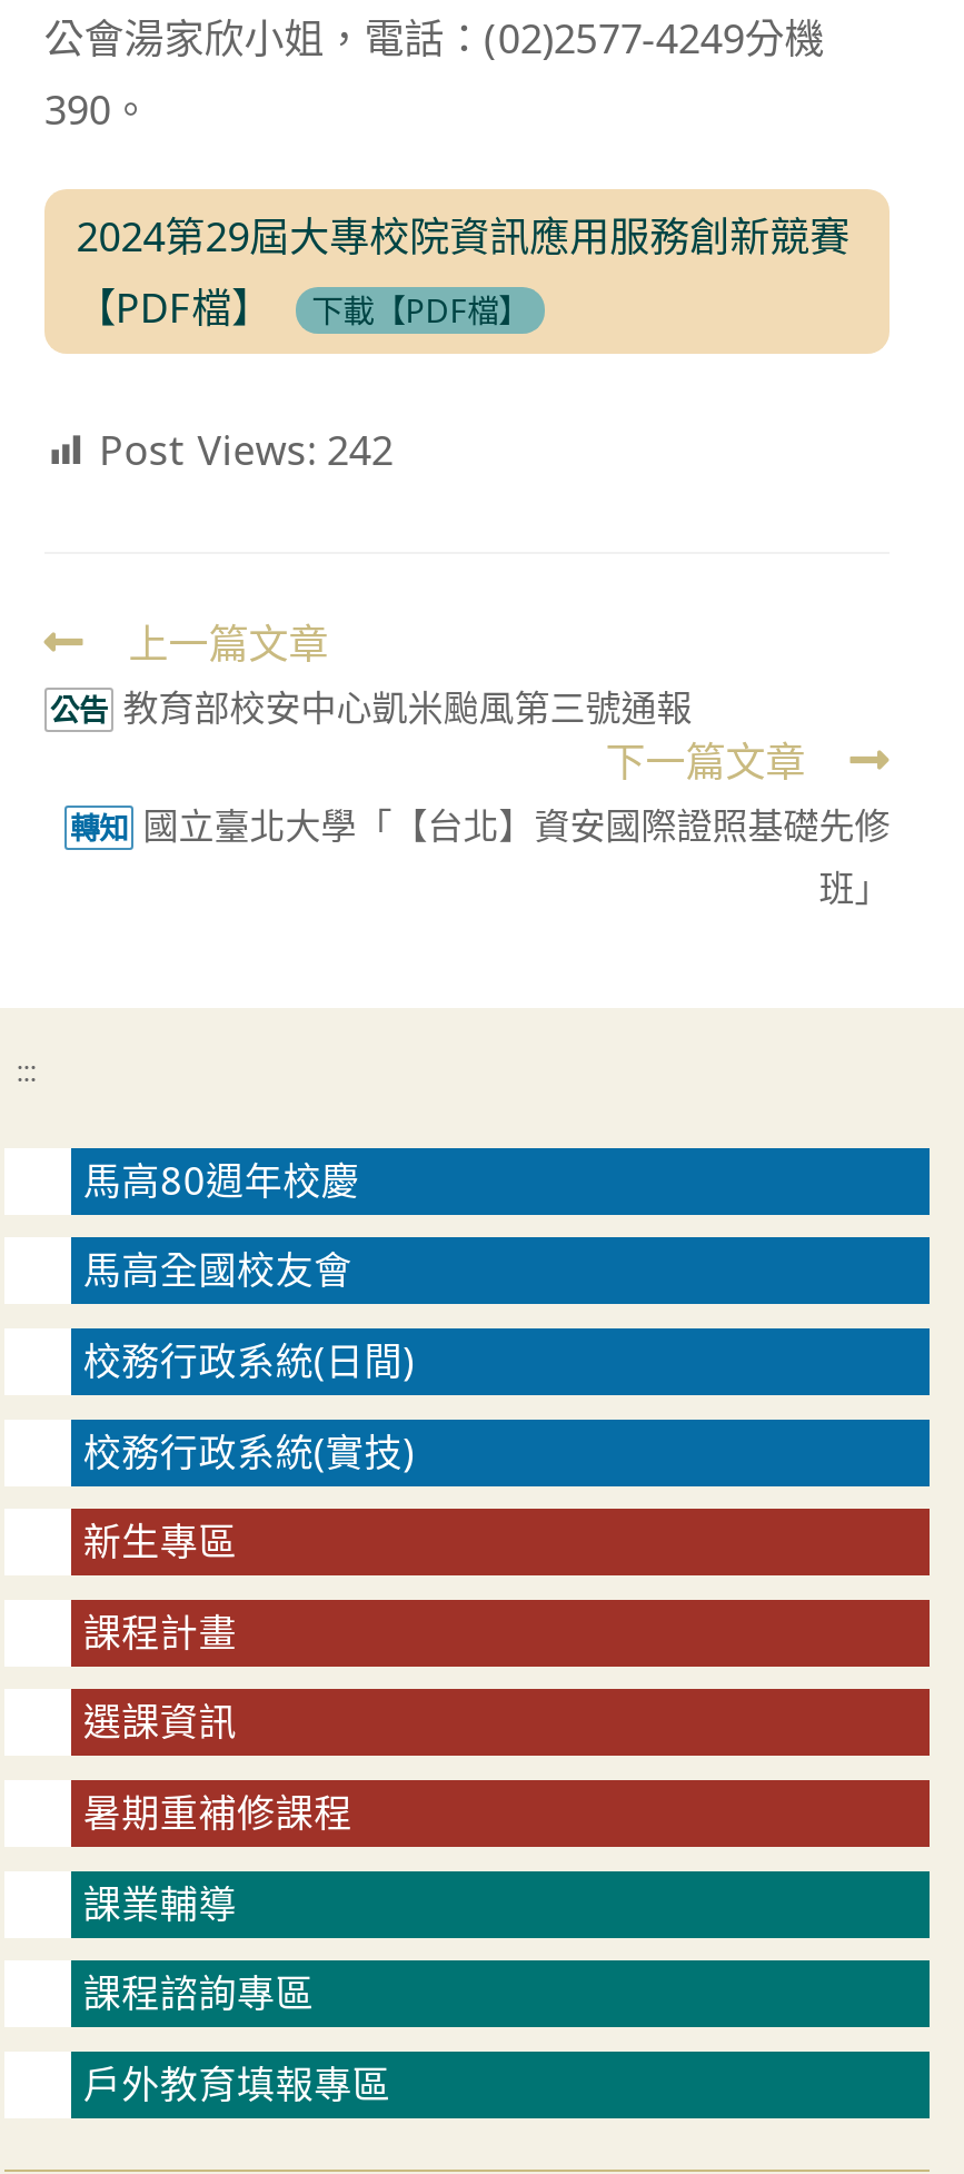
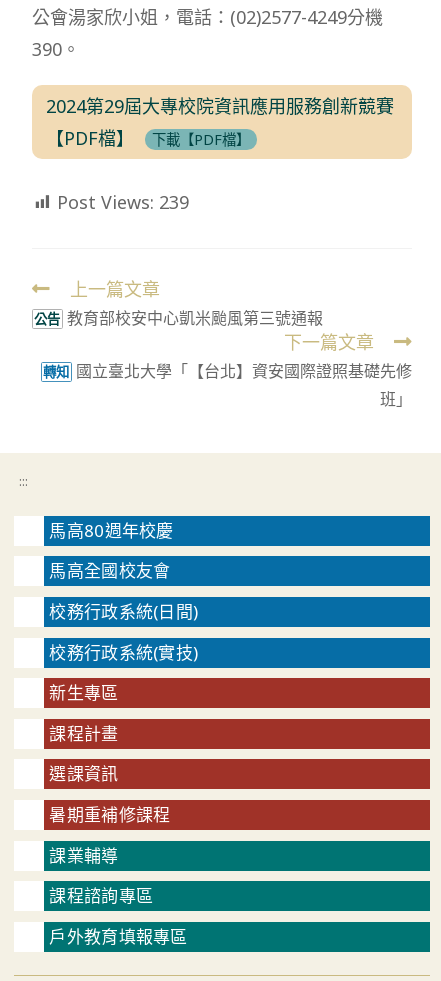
[100,423,393,477] Post Views: 242 -> [57,190,189,214] Post Views: 239

